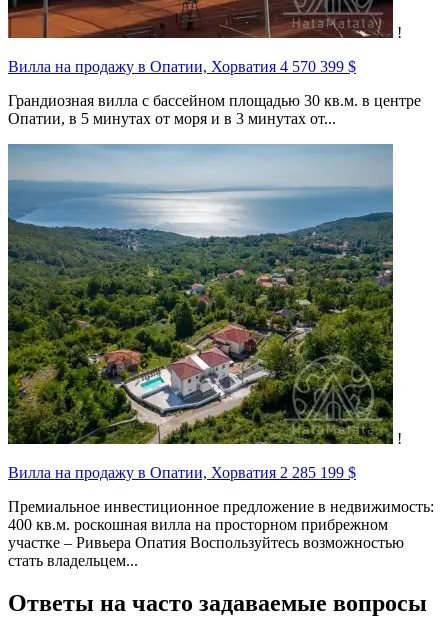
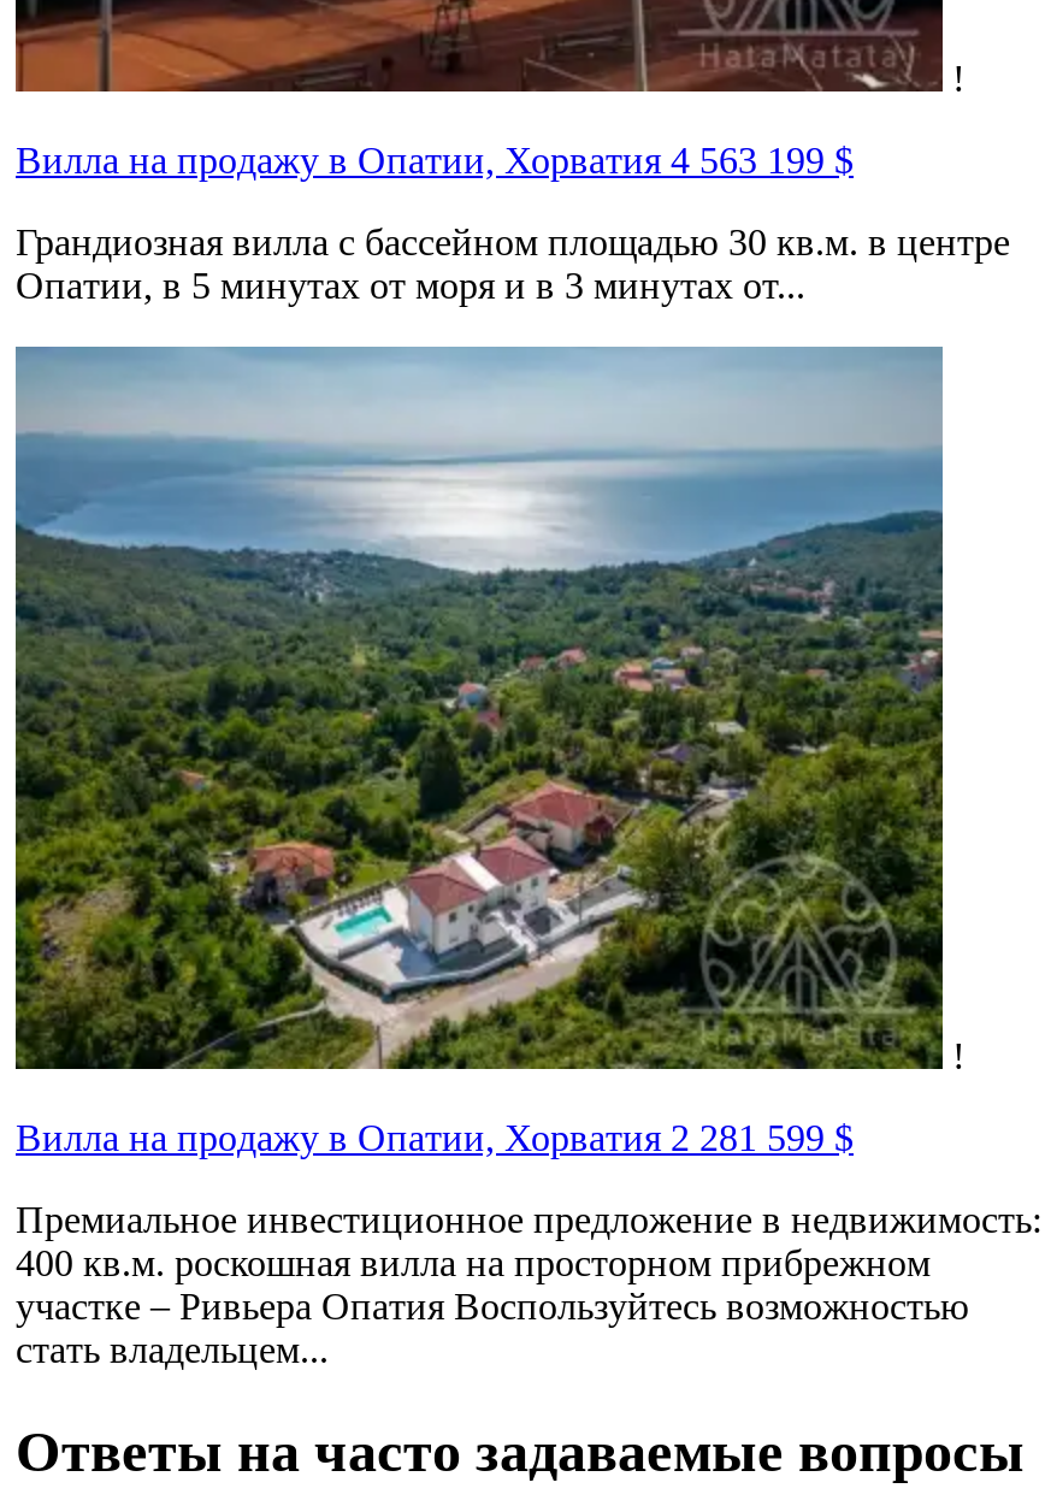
[8,58,356,75] Вилла на продажу в Опатии, Хорватия 4 570 399 $ -> [16,139,854,180] Вилла на продажу в Опатии, Хорватия 4 563 199 $
[8,464,356,481] Вилла на продажу в Опатии, Хорватия 2 285 199 $ -> [16,1117,854,1158] Вилла на продажу в Опатии, Хорватия 2 281 599 $

